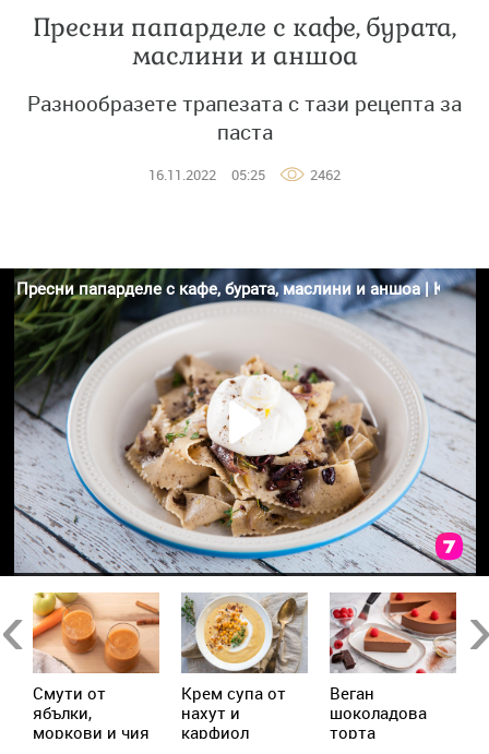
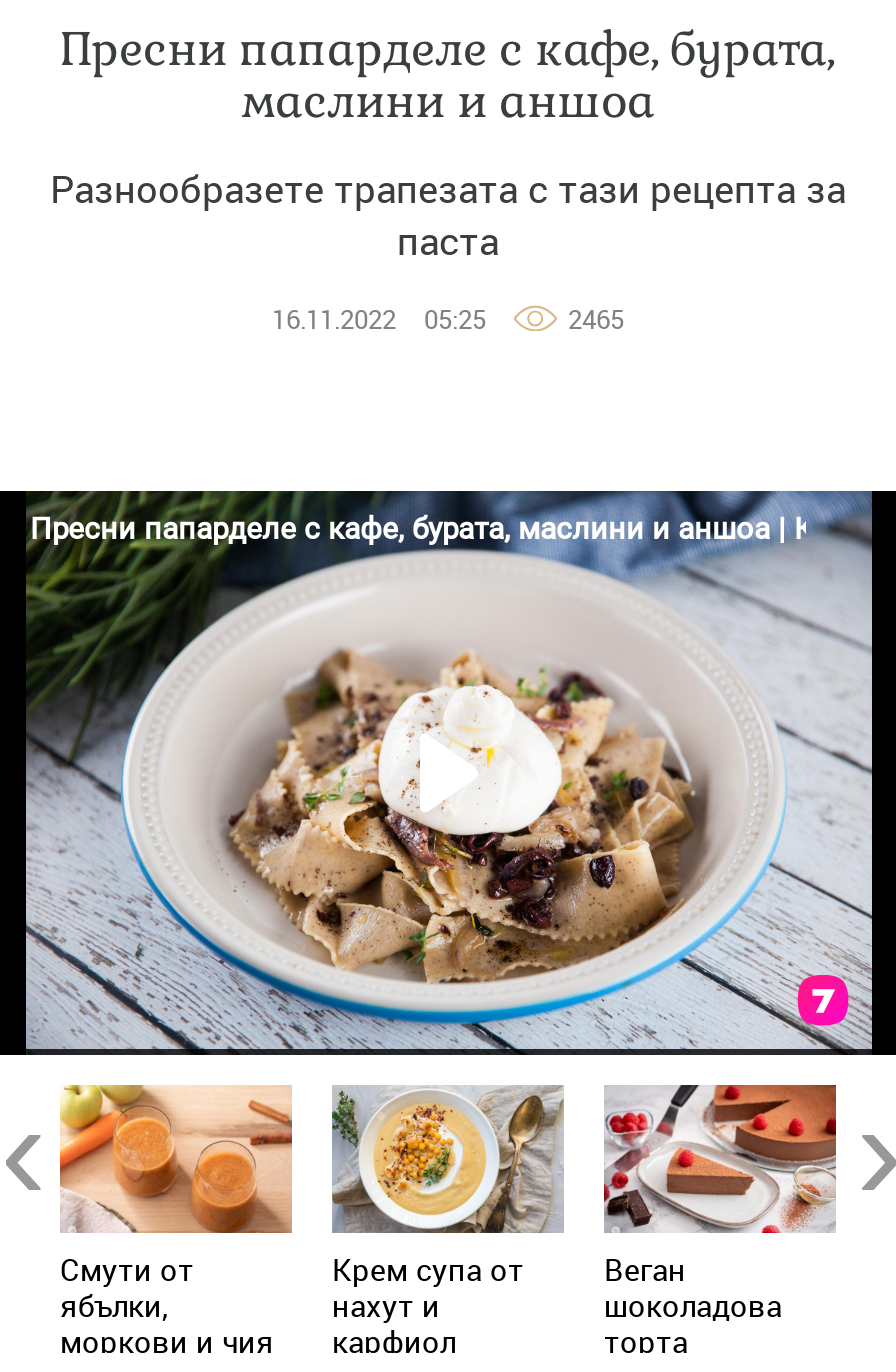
[310,165,341,184] 2462 -> [568,301,624,337] 2465

